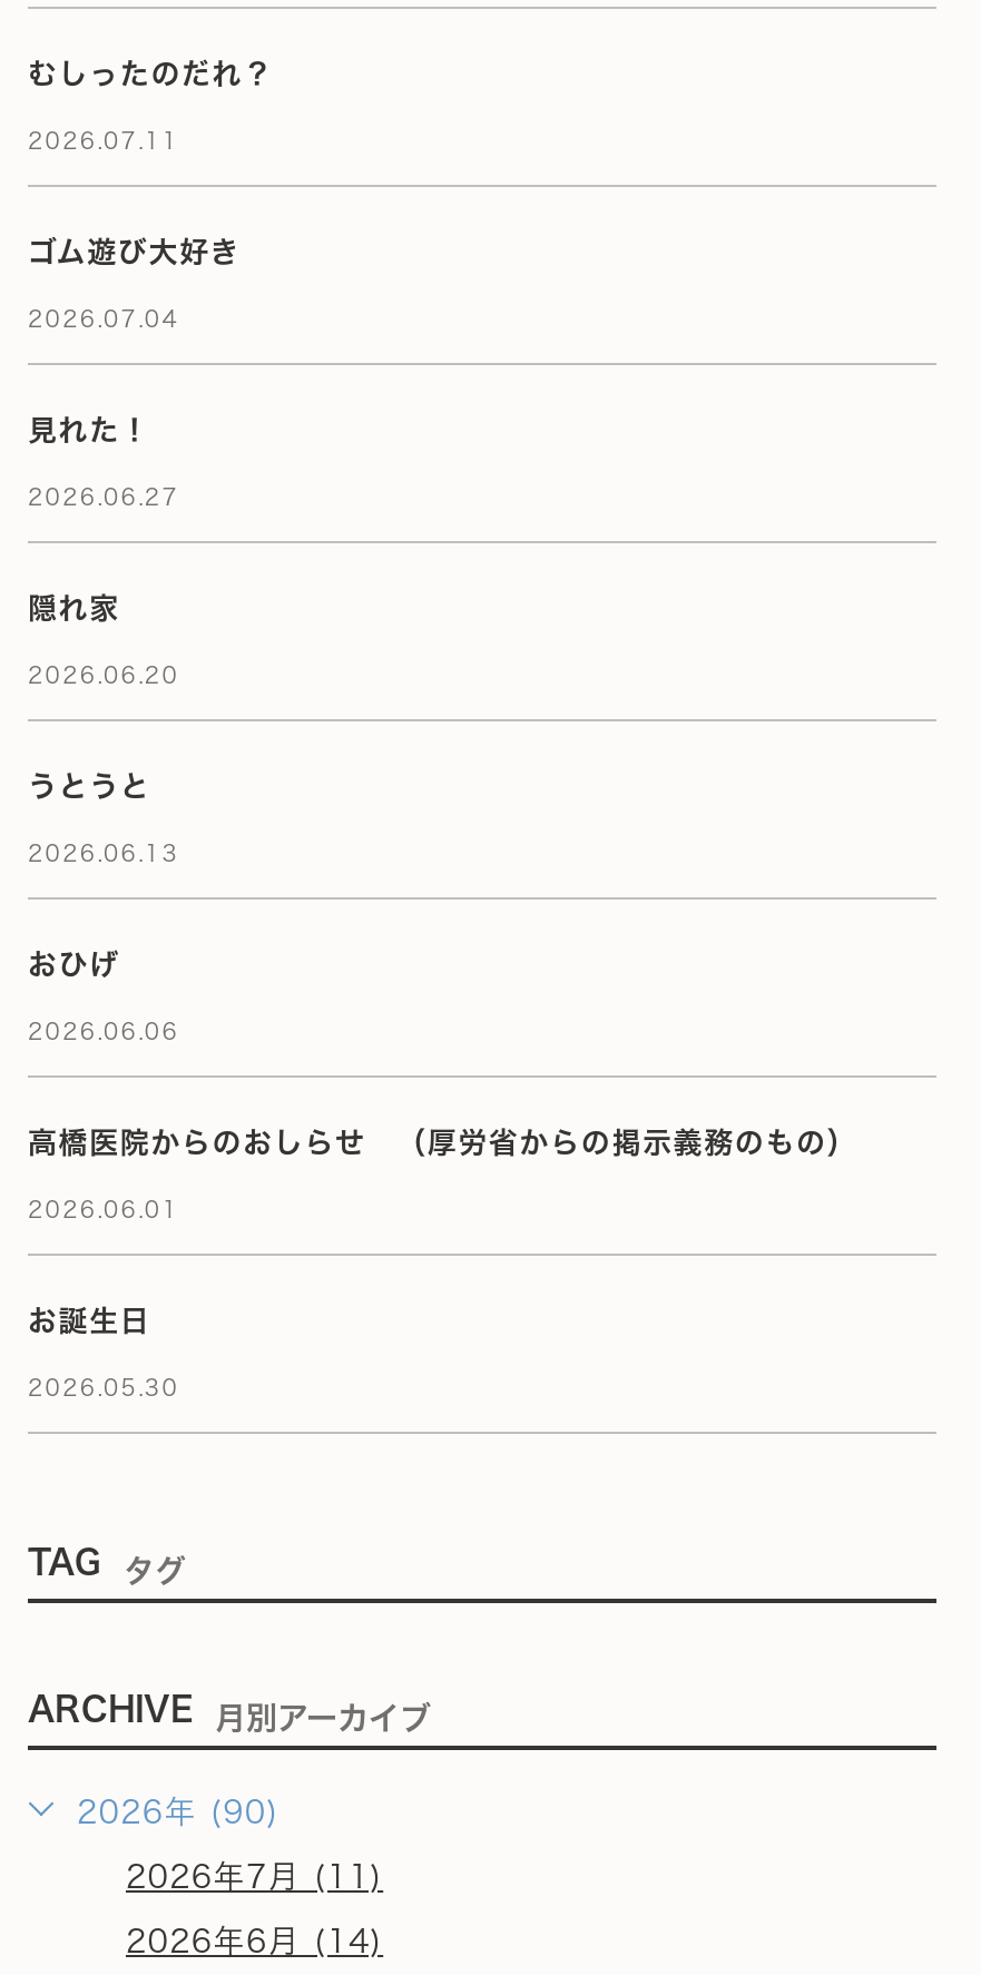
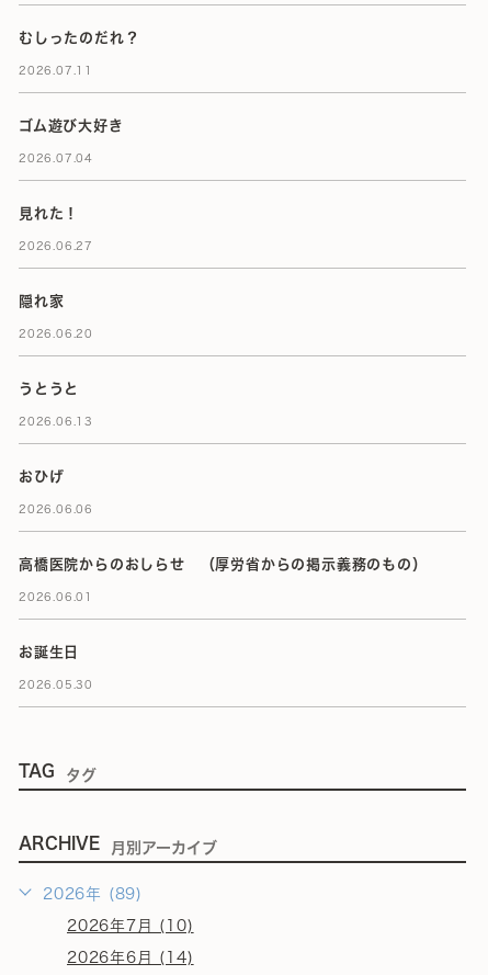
[77,1797,279,1828] 2026年 (90) -> [43,886,143,902] 2026年 (89)
[126,1861,383,1893] 2026年7月 (11) -> [67,918,194,933] 2026年7月 (10)

